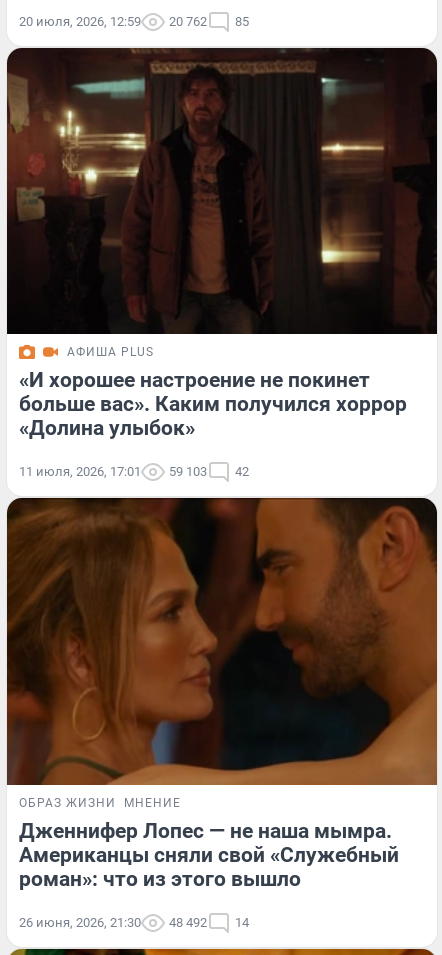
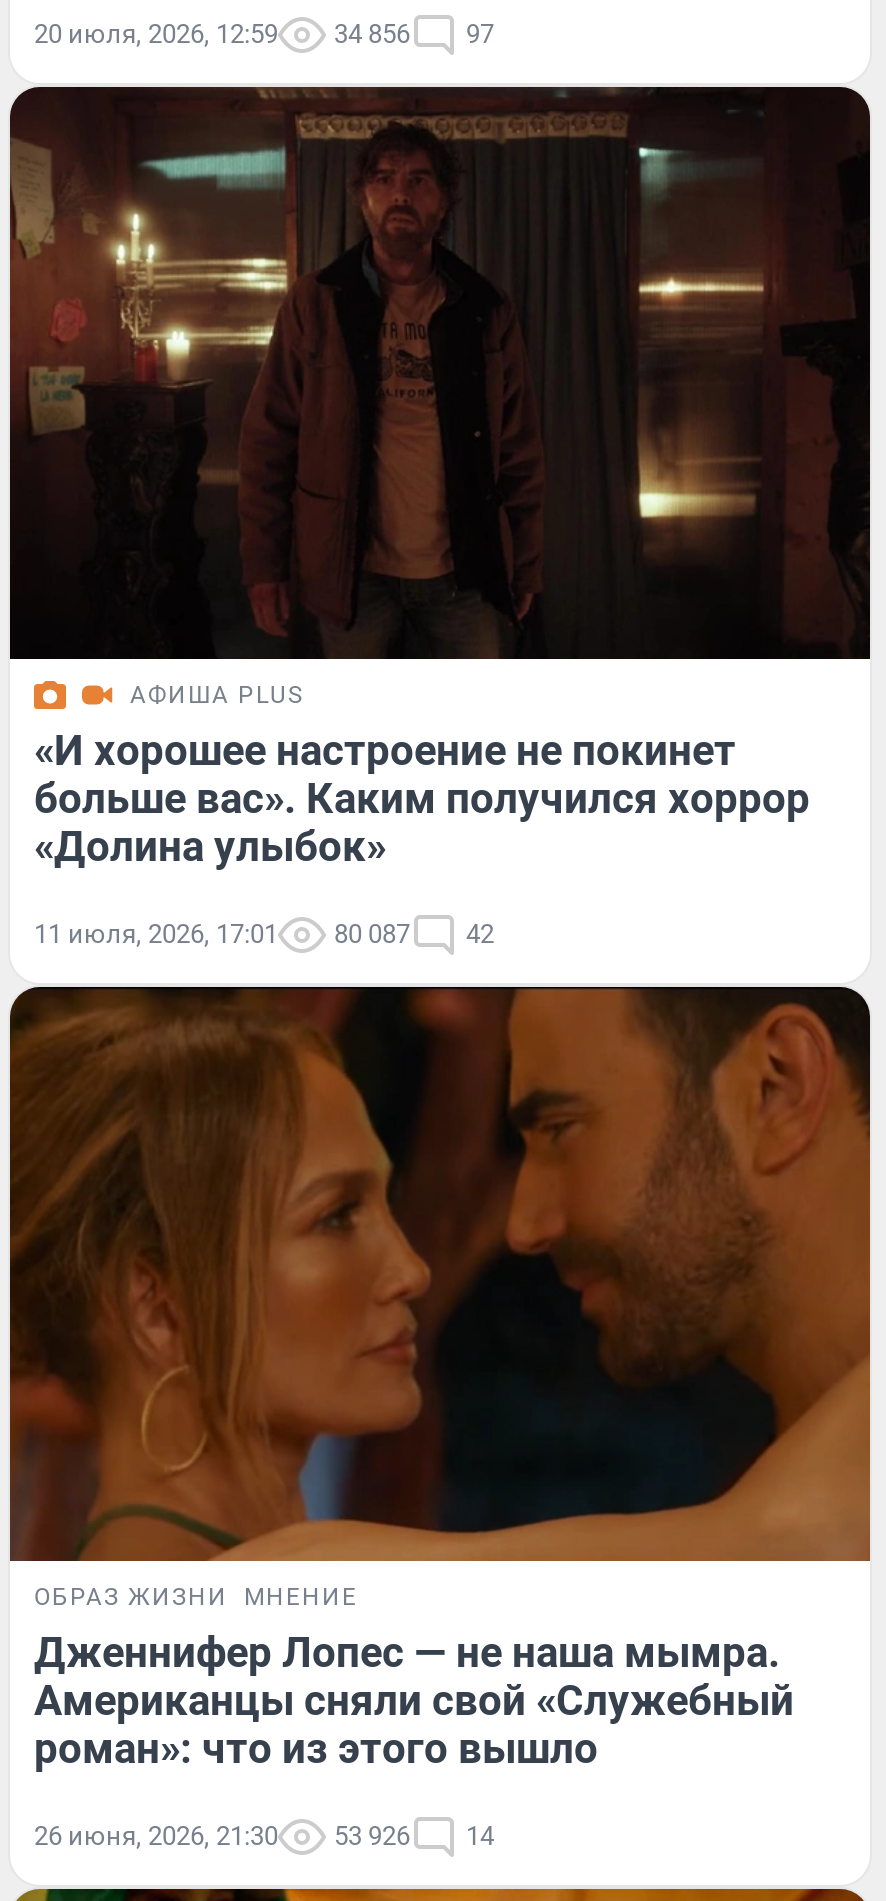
[169,14,207,29] 20 762 -> [334,18,410,48] 34 856
[235,14,249,29] 85 -> [466,18,494,48] 97
[19,464,249,479] 11 июля, 2026, 17:01 59 103 42 -> [34,920,494,950] 11 июля, 2026, 17:01 80 087 42
[19,915,249,930] 26 июня, 2026, 21:30 48 492 14 -> [34,1821,494,1851] 26 июня, 2026, 21:30 53 926 14

